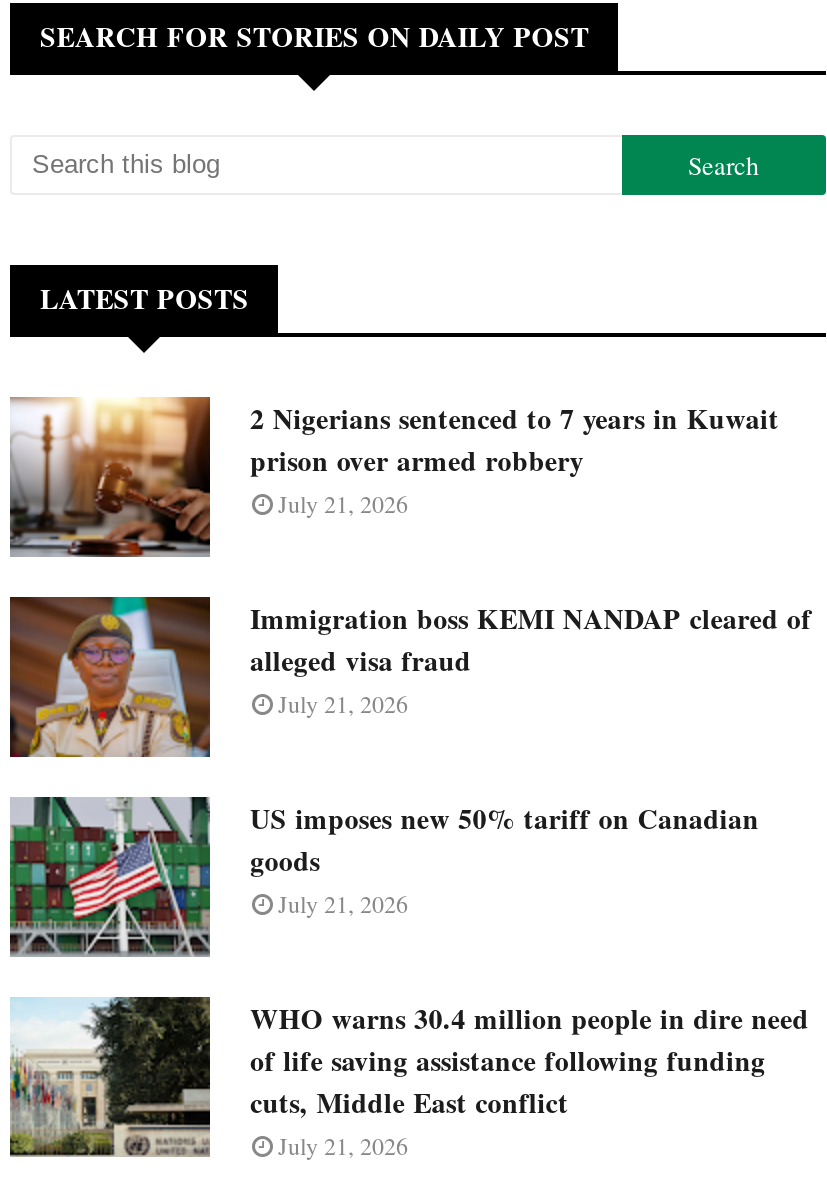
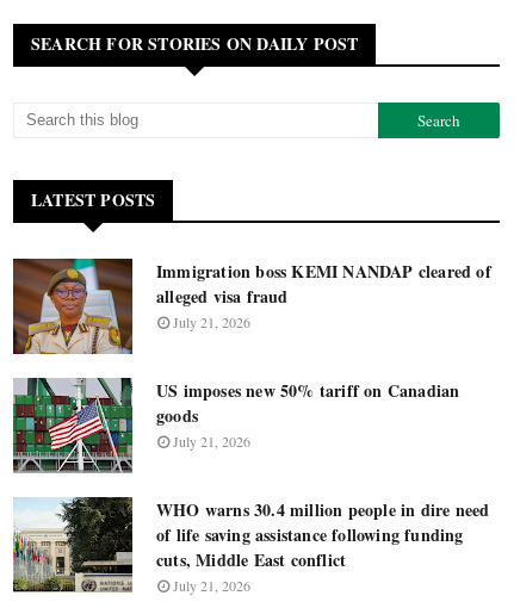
[10,395,779,559] [image] | 2 Nigerians sentenced to 7 years in Kuwait | prison over armed robbery | July 21, 2026 -> none

